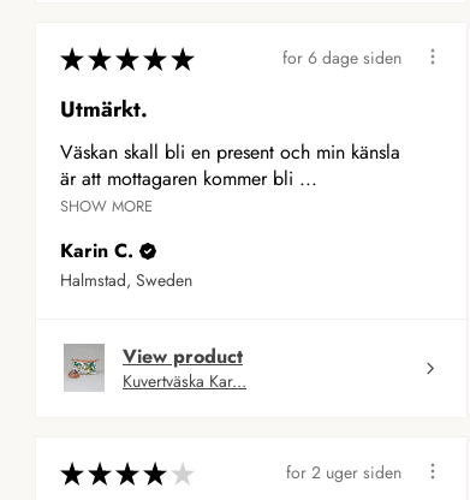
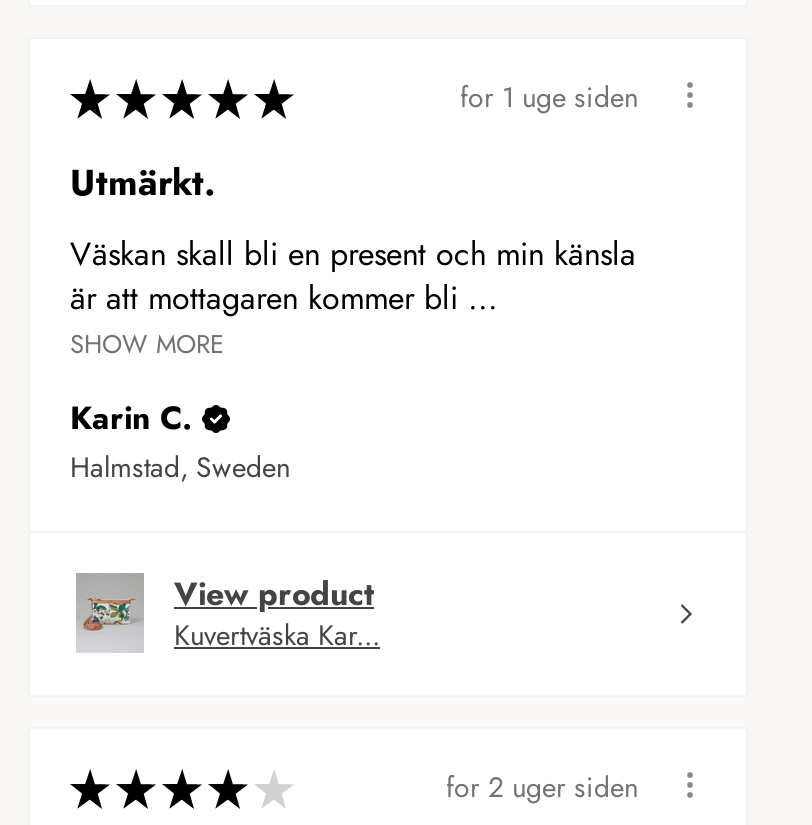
[282,46,401,70] for 6 dage siden -> [460,77,638,117] for 1 uge siden

